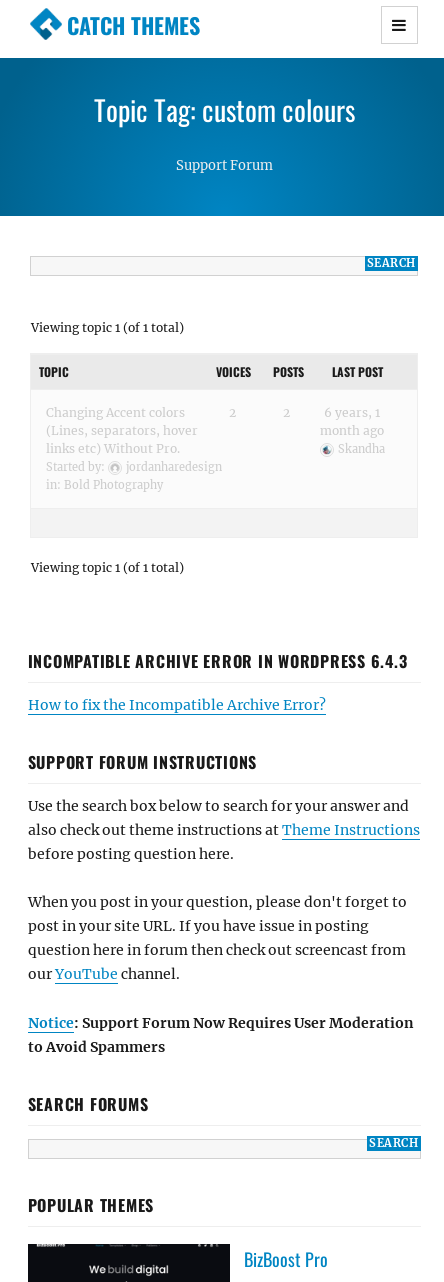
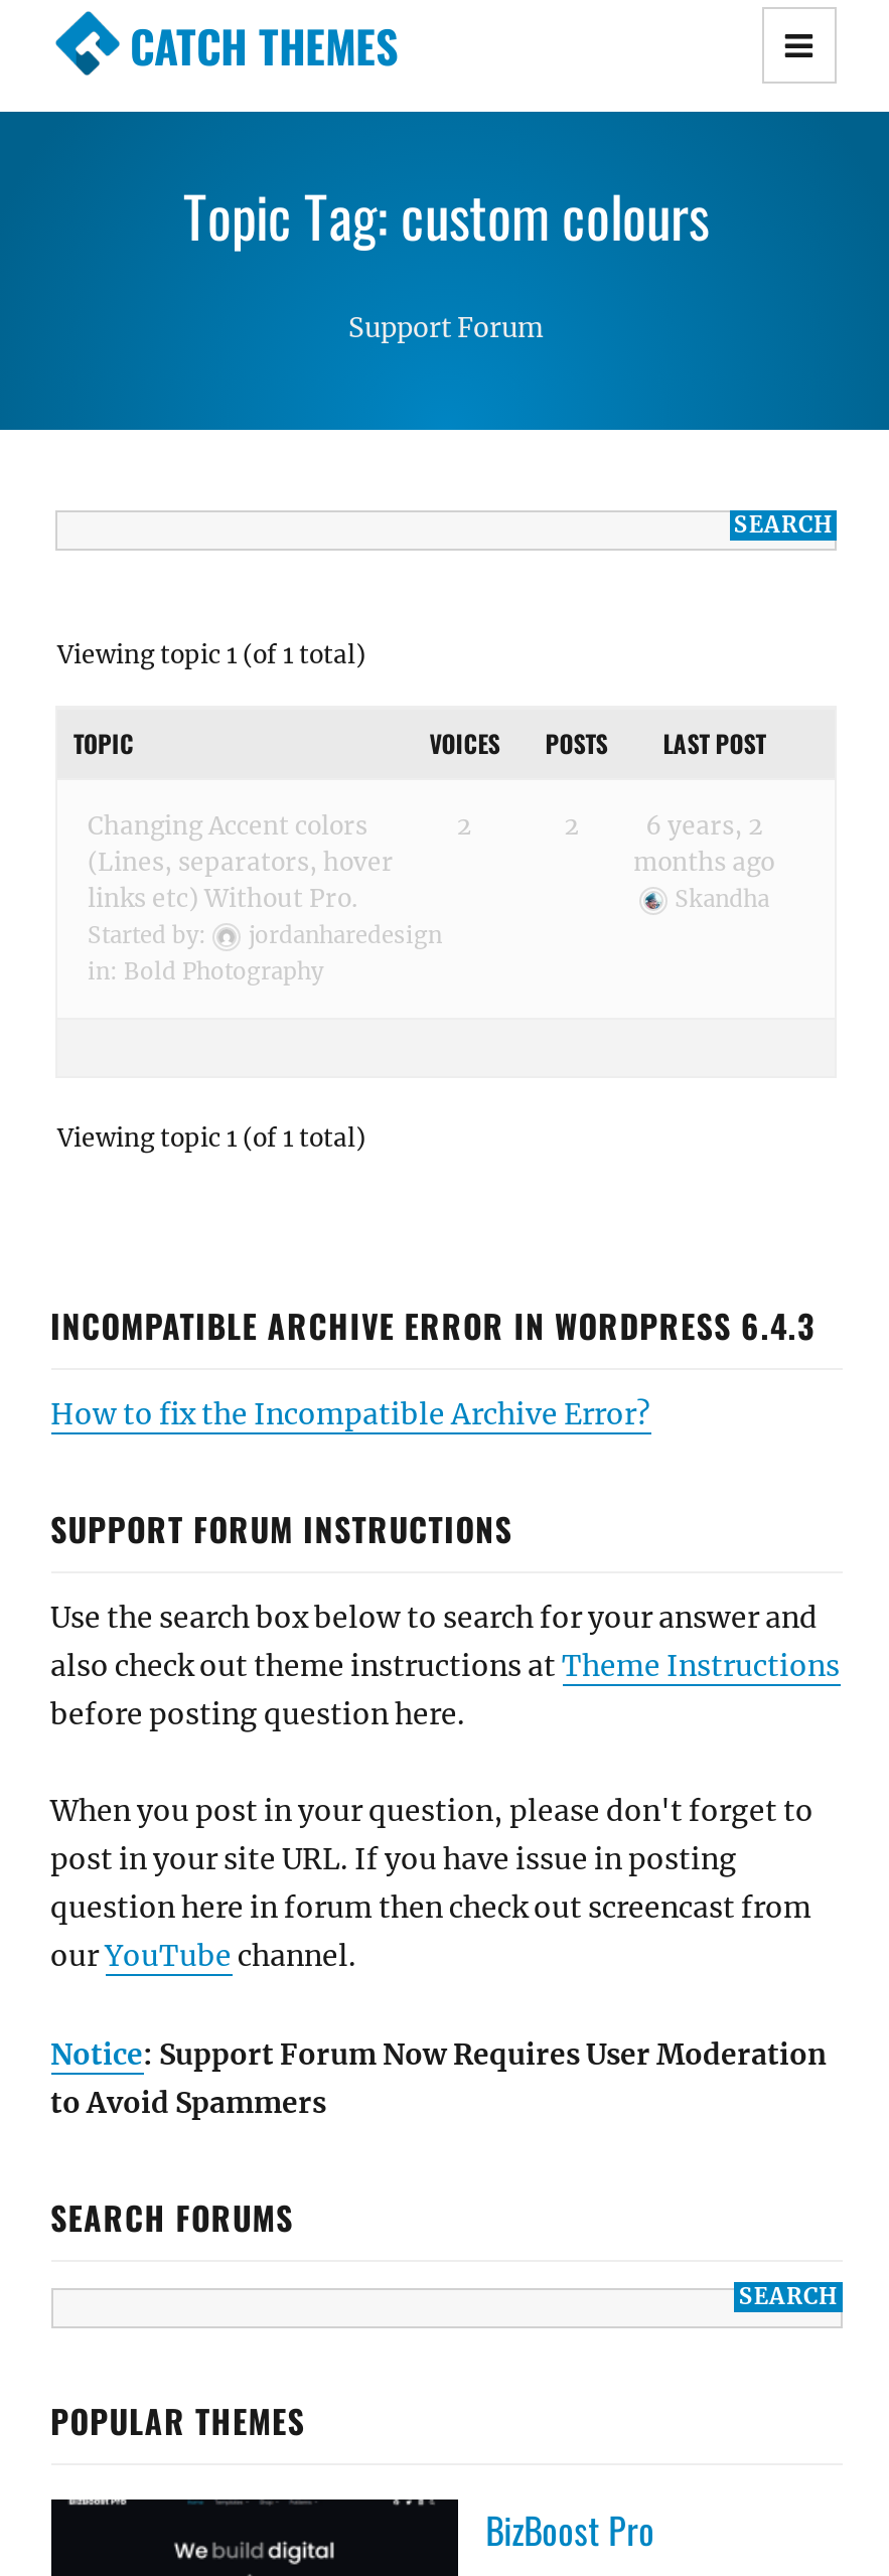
[324,405,380,420] 6 years, 1 -> [646,810,762,841] 6 years, 2
[320,423,384,438] month ago -> [633,847,774,877] months ago

